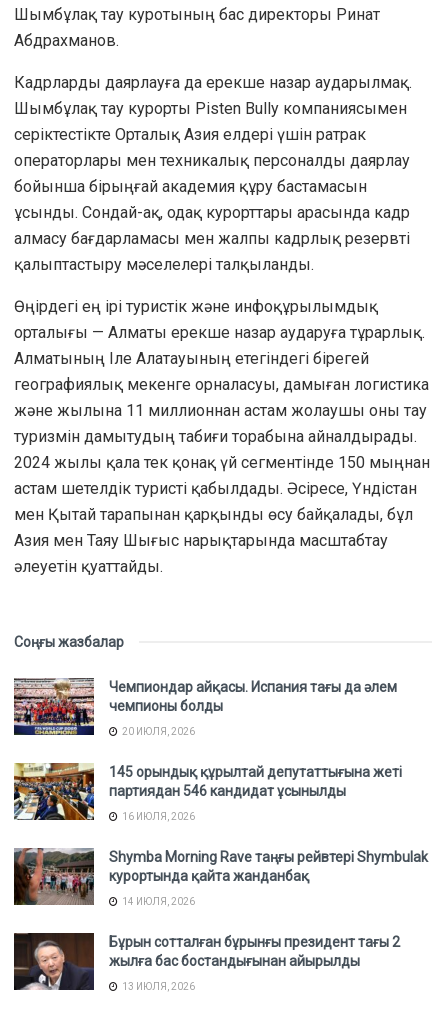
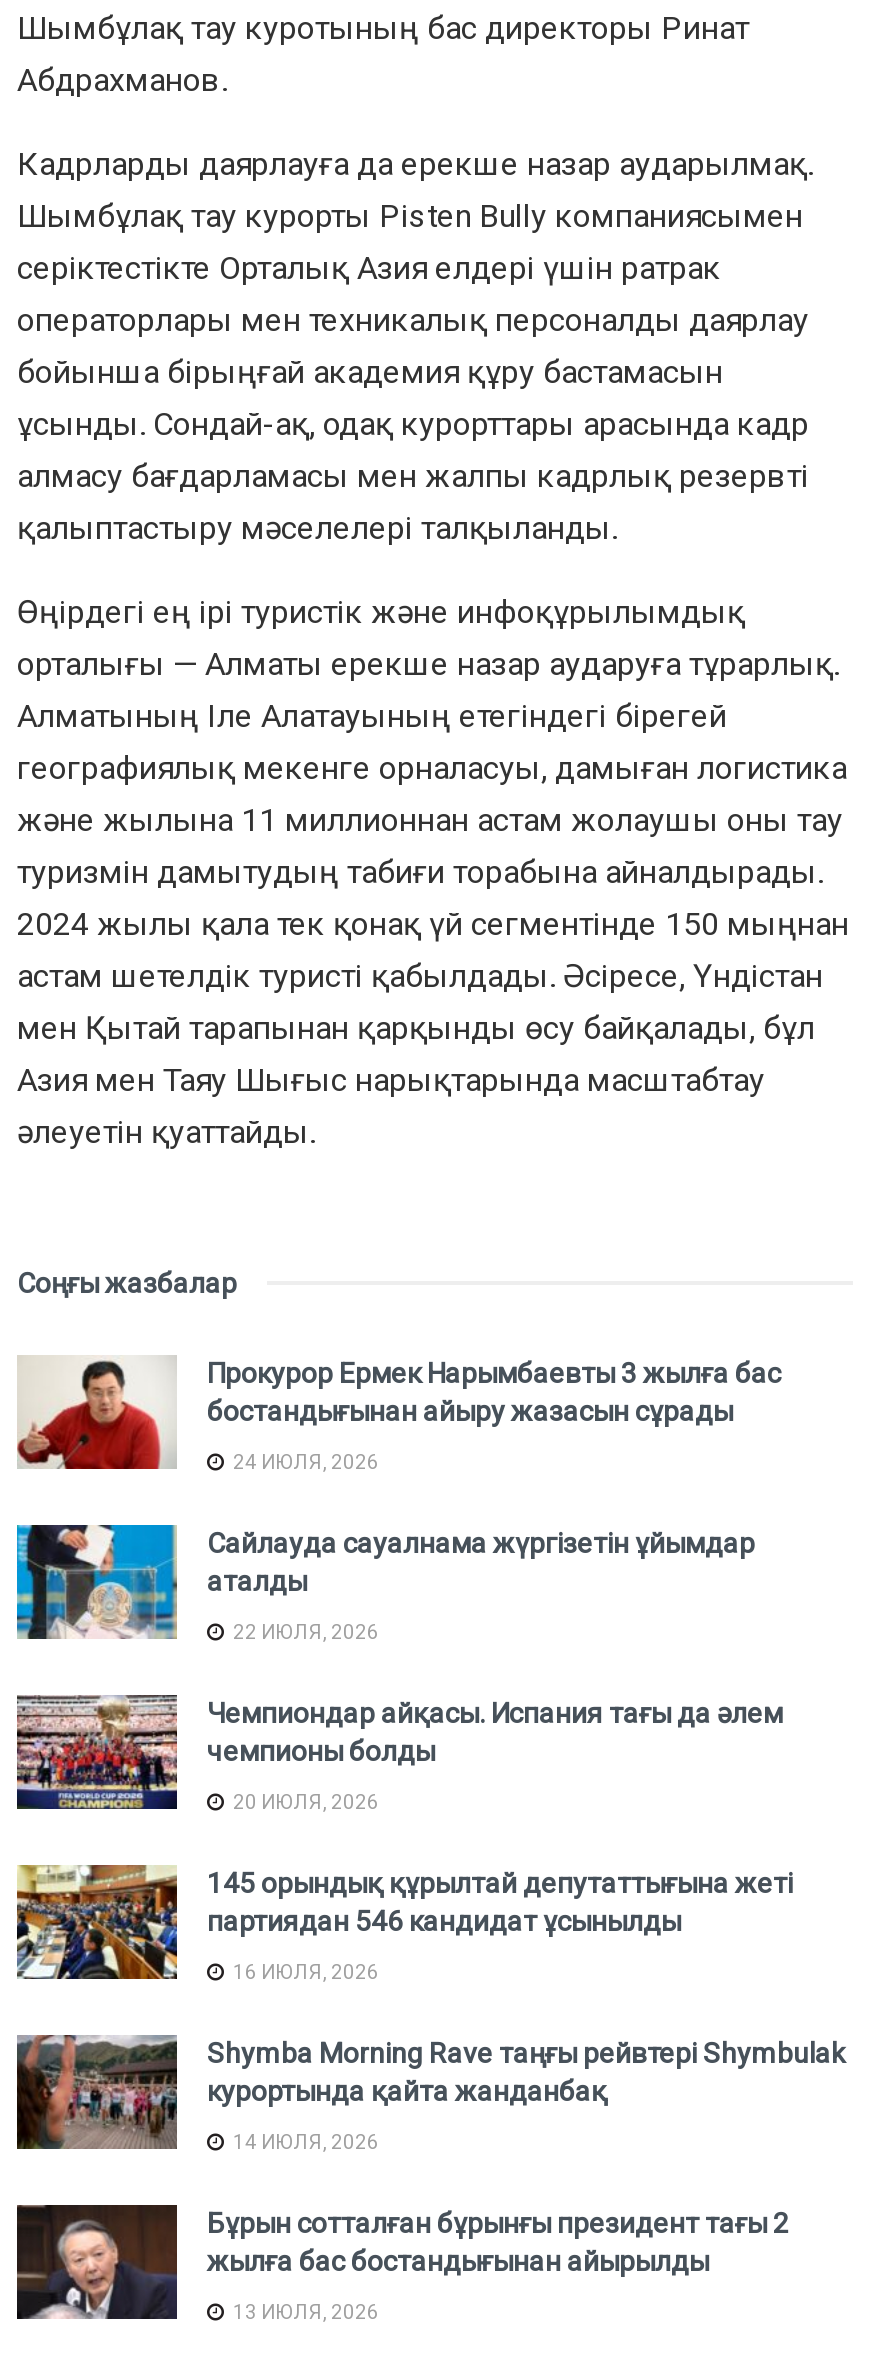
none -> [15,1523,177,1639] [image]
none -> [17,1357,781,1643] [image] | Прокурор Ермек Нарымбаевты 3 жылға бас | бостандығынан айыру жазасын сұрады | 24 ИЮЛЯ, 2026 | Сайлауда сауалнама жүргізетін ұйымдар | аталды | 22 ИЮЛЯ, 2026

